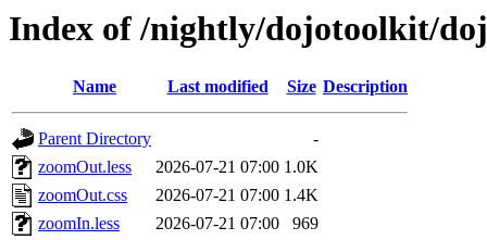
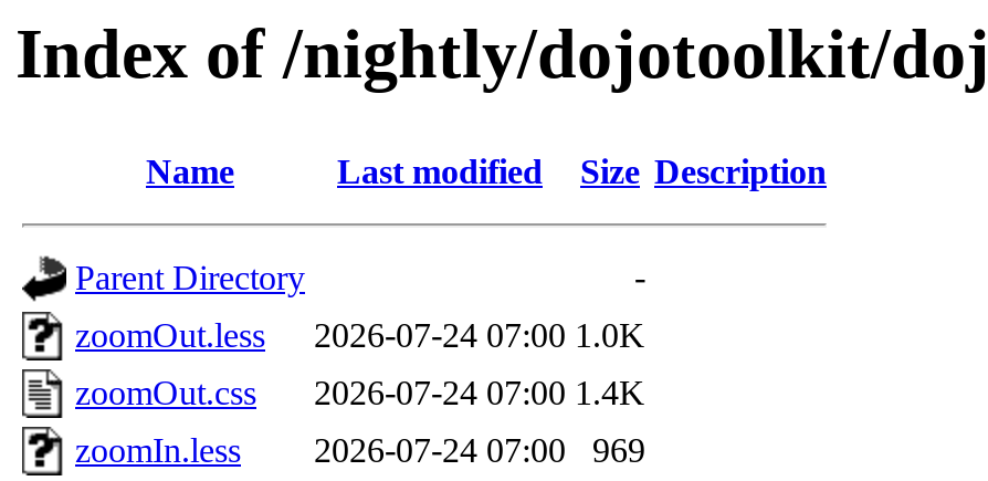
[38,158,319,176] zoomOut.less 2026-07-21 07:00 1.0K -> [75,317,645,355] zoomOut.less 2026-07-24 07:00 1.0K
[38,186,319,205] zoomOut.css 2026-07-21 07:00 1.4K -> [75,375,645,412] zoomOut.css 2026-07-24 07:00 1.4K
[38,214,319,233] zoomIn.less 2026-07-21 07:00 969 -> [75,432,645,470] zoomIn.less 2026-07-24 07:00 969

